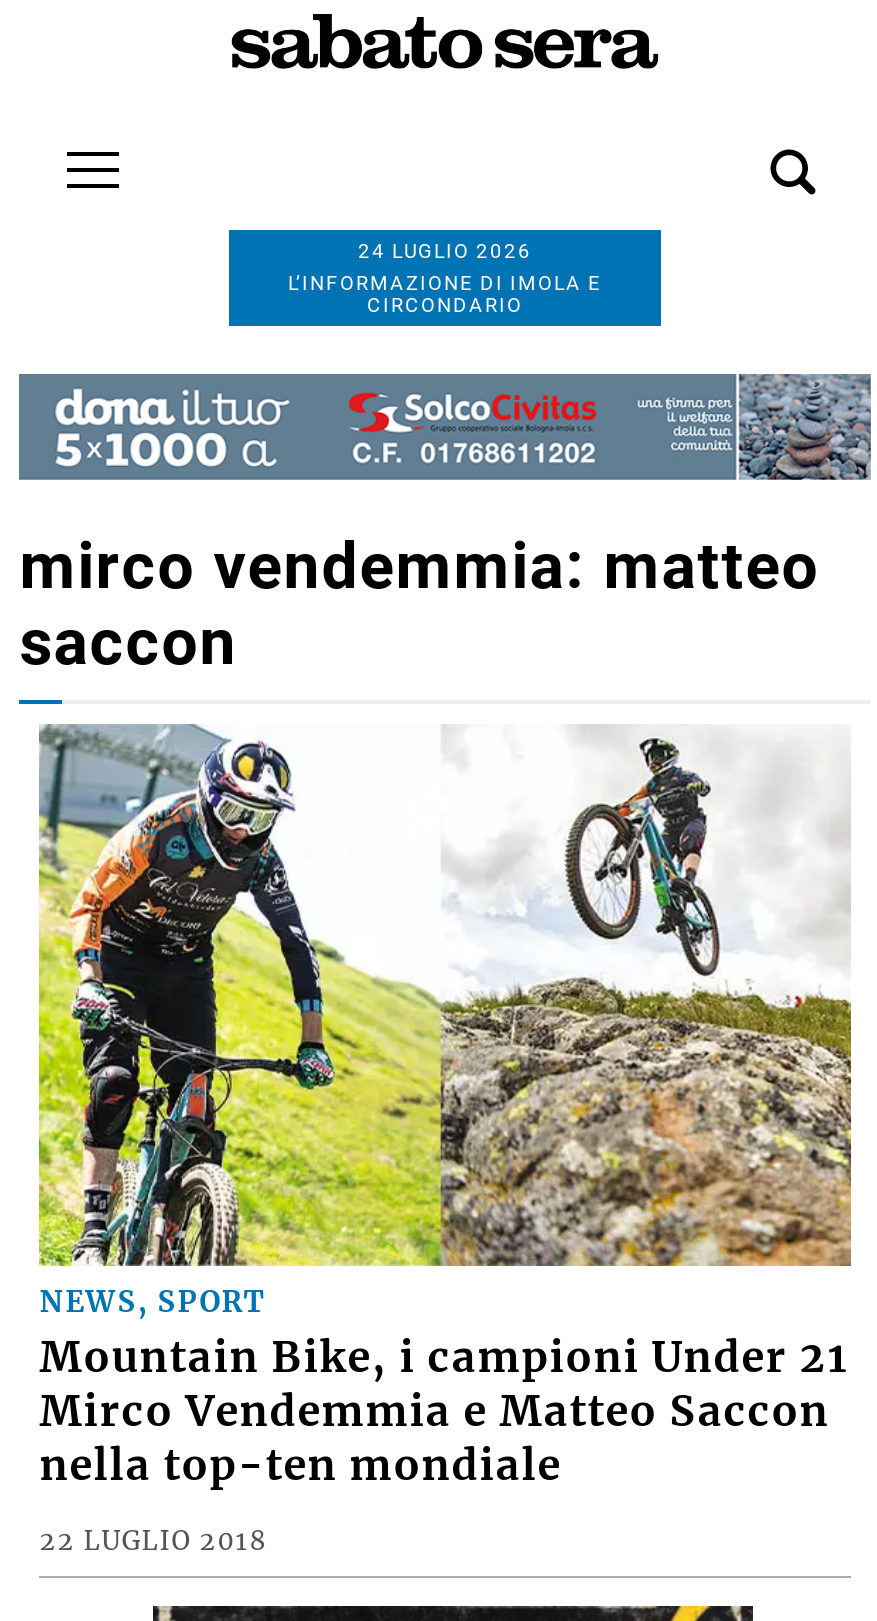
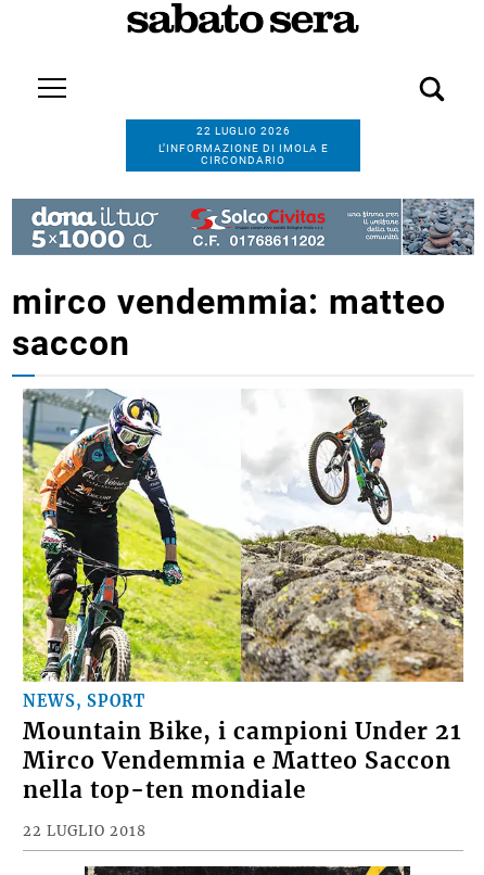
[358,239,532,261] 24 LUGLIO 2026 -> [196,125,290,137] 22 LUGLIO 2026

